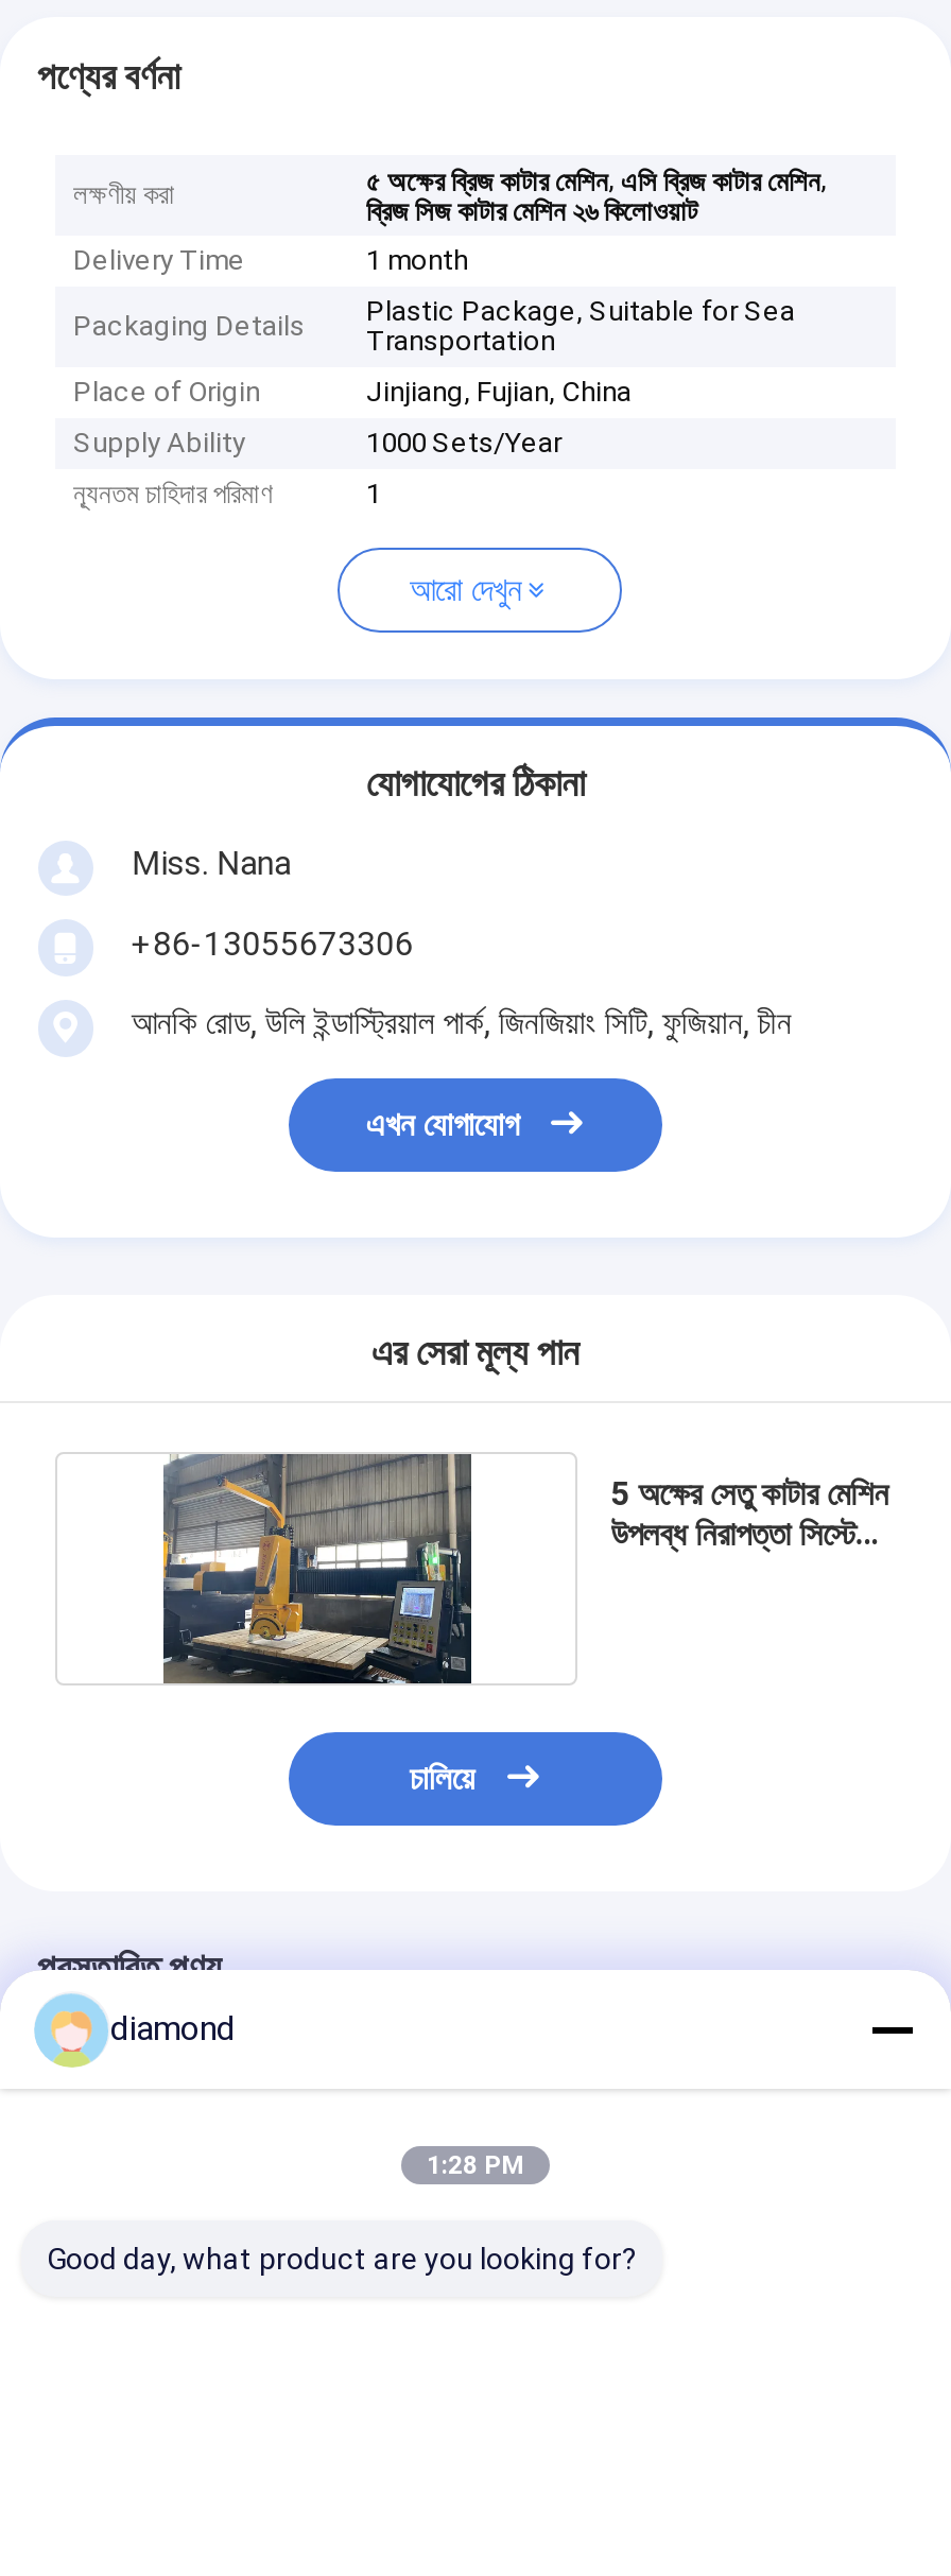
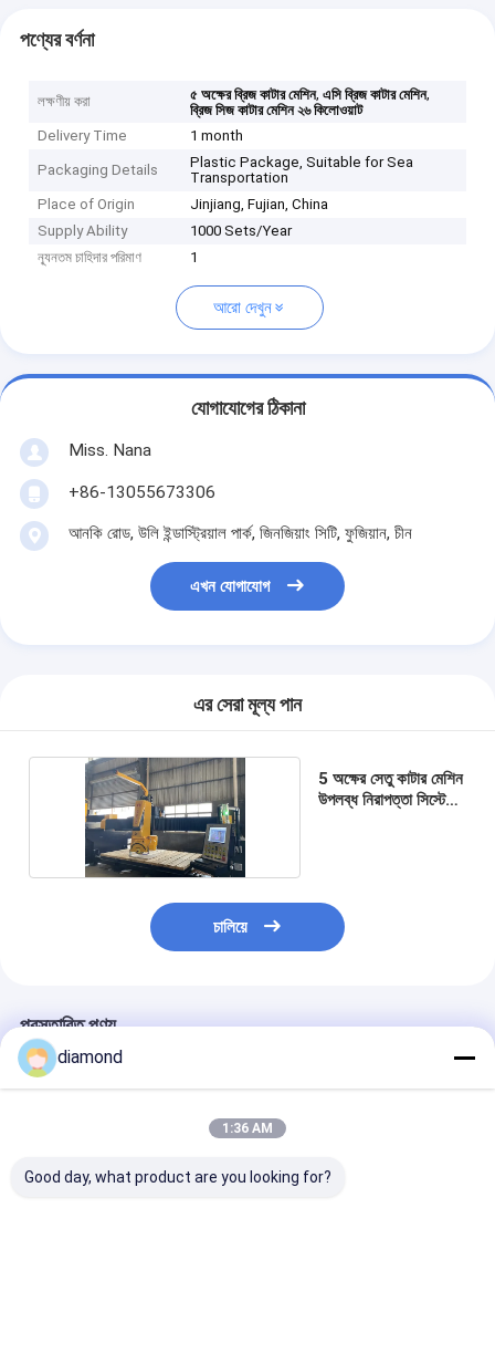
[427,2150,524,2180] 1:28 PM -> [222,1121,273,1136] 1:36 AM

